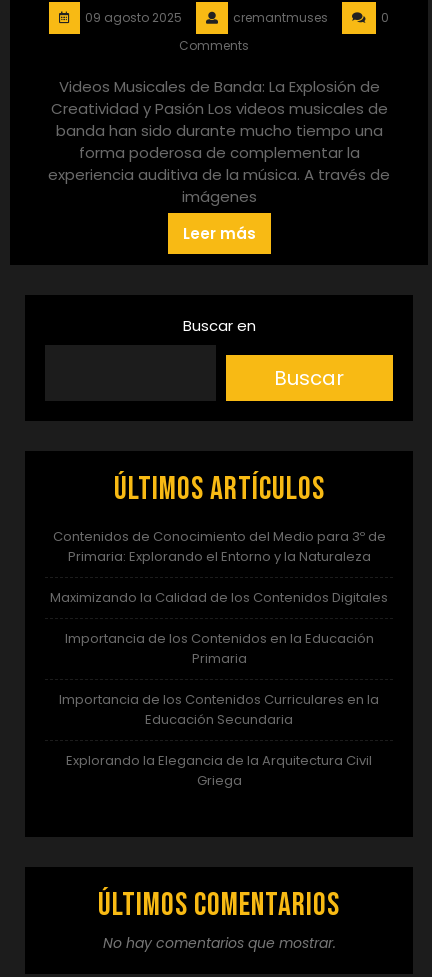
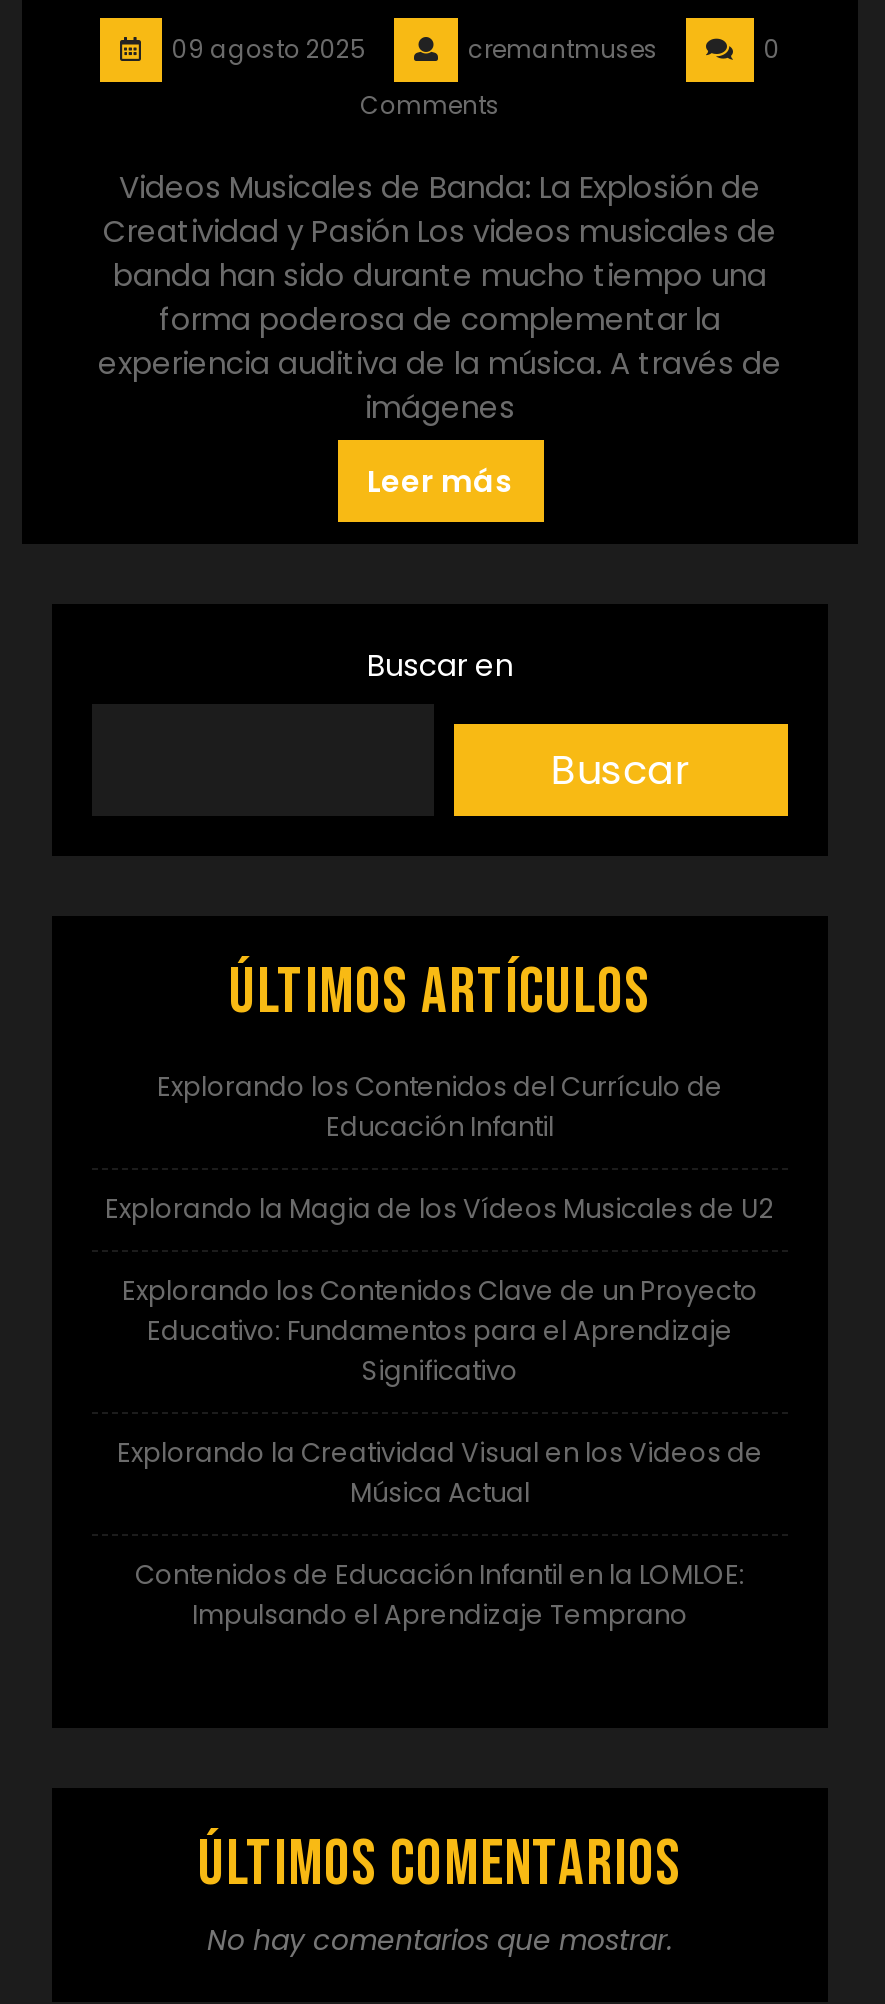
[52,527,385,566] Contenidos de Conocimiento del Medio para 3º de | Primaria: Explorando el Entorno y la Naturaleza -> [157,1068,723,1146] Explorando los Contenidos del Currículo de | Educación Infantil
[50,588,388,607] Maximizando la Calidad de los Contenidos Digitales -> [105,1190,775,1228] Explorando la Magia de los Vídeos Musicales de U2
[64,629,373,668] Importancia de los Contenidos en la Educación | Primaria -> [122,1272,758,1390] Explorando los Contenidos Clave de un Proyecto | Educativo: Fundamentos para el Aprendizaje | Significativo
[59,690,379,729] Importancia de los Contenidos Curriculares en la | Educación Secundaria -> [117,1434,763,1512] Explorando la Creatividad Visual en los Videos de | Música Actual
[66,751,372,790] Explorando la Elegancia de la Arquitectura Civil | Griega -> [135,1556,745,1634] Contenidos de Educación Infantil en la LOMLOE: | Impulsando el Aprendizaje Temprano

